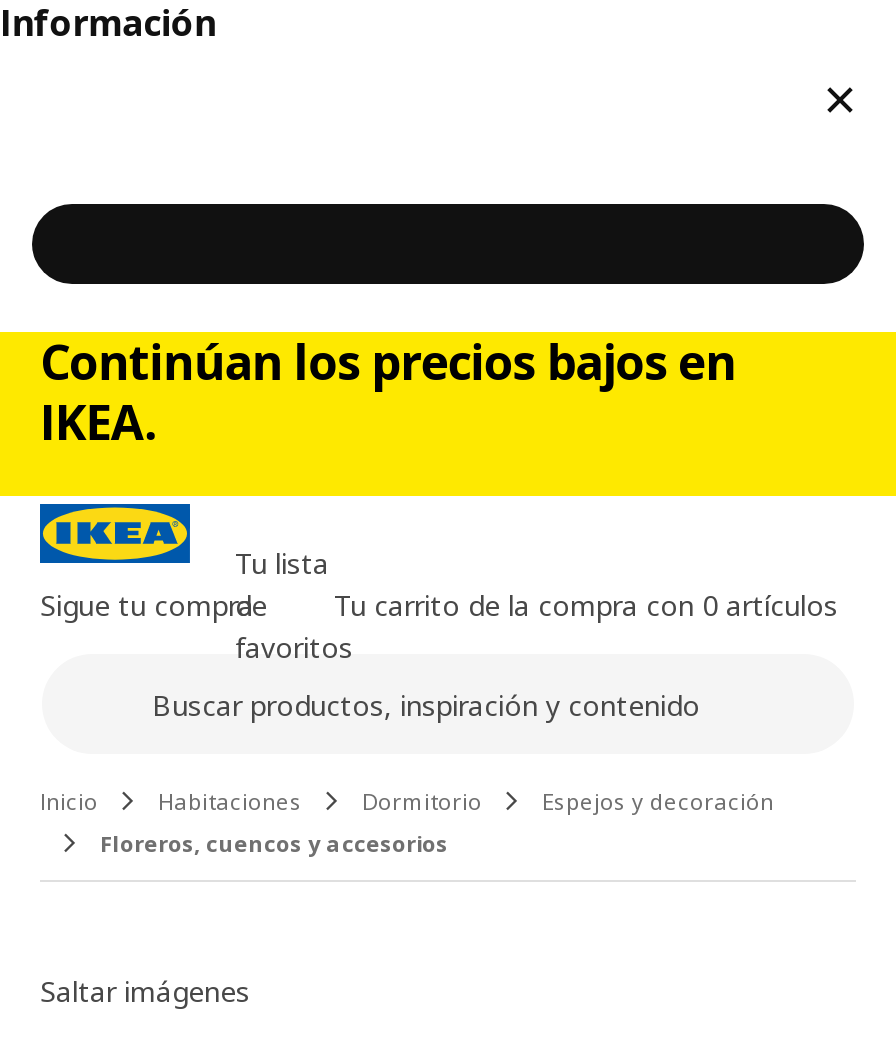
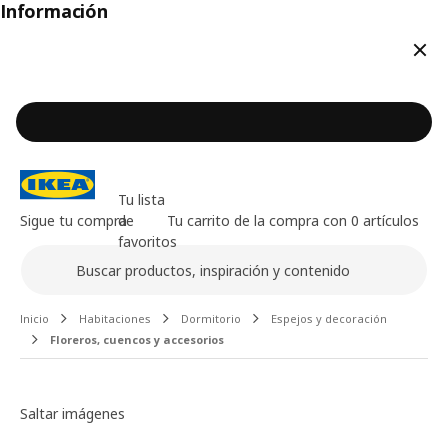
[40,328,736,454] Continúan los precios bajos en | IKEA. -> none

